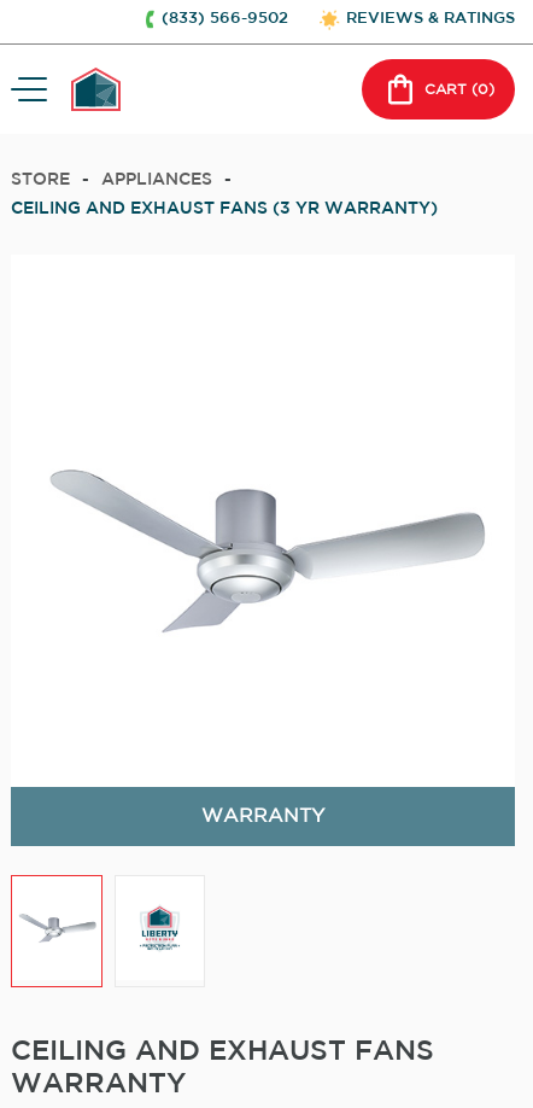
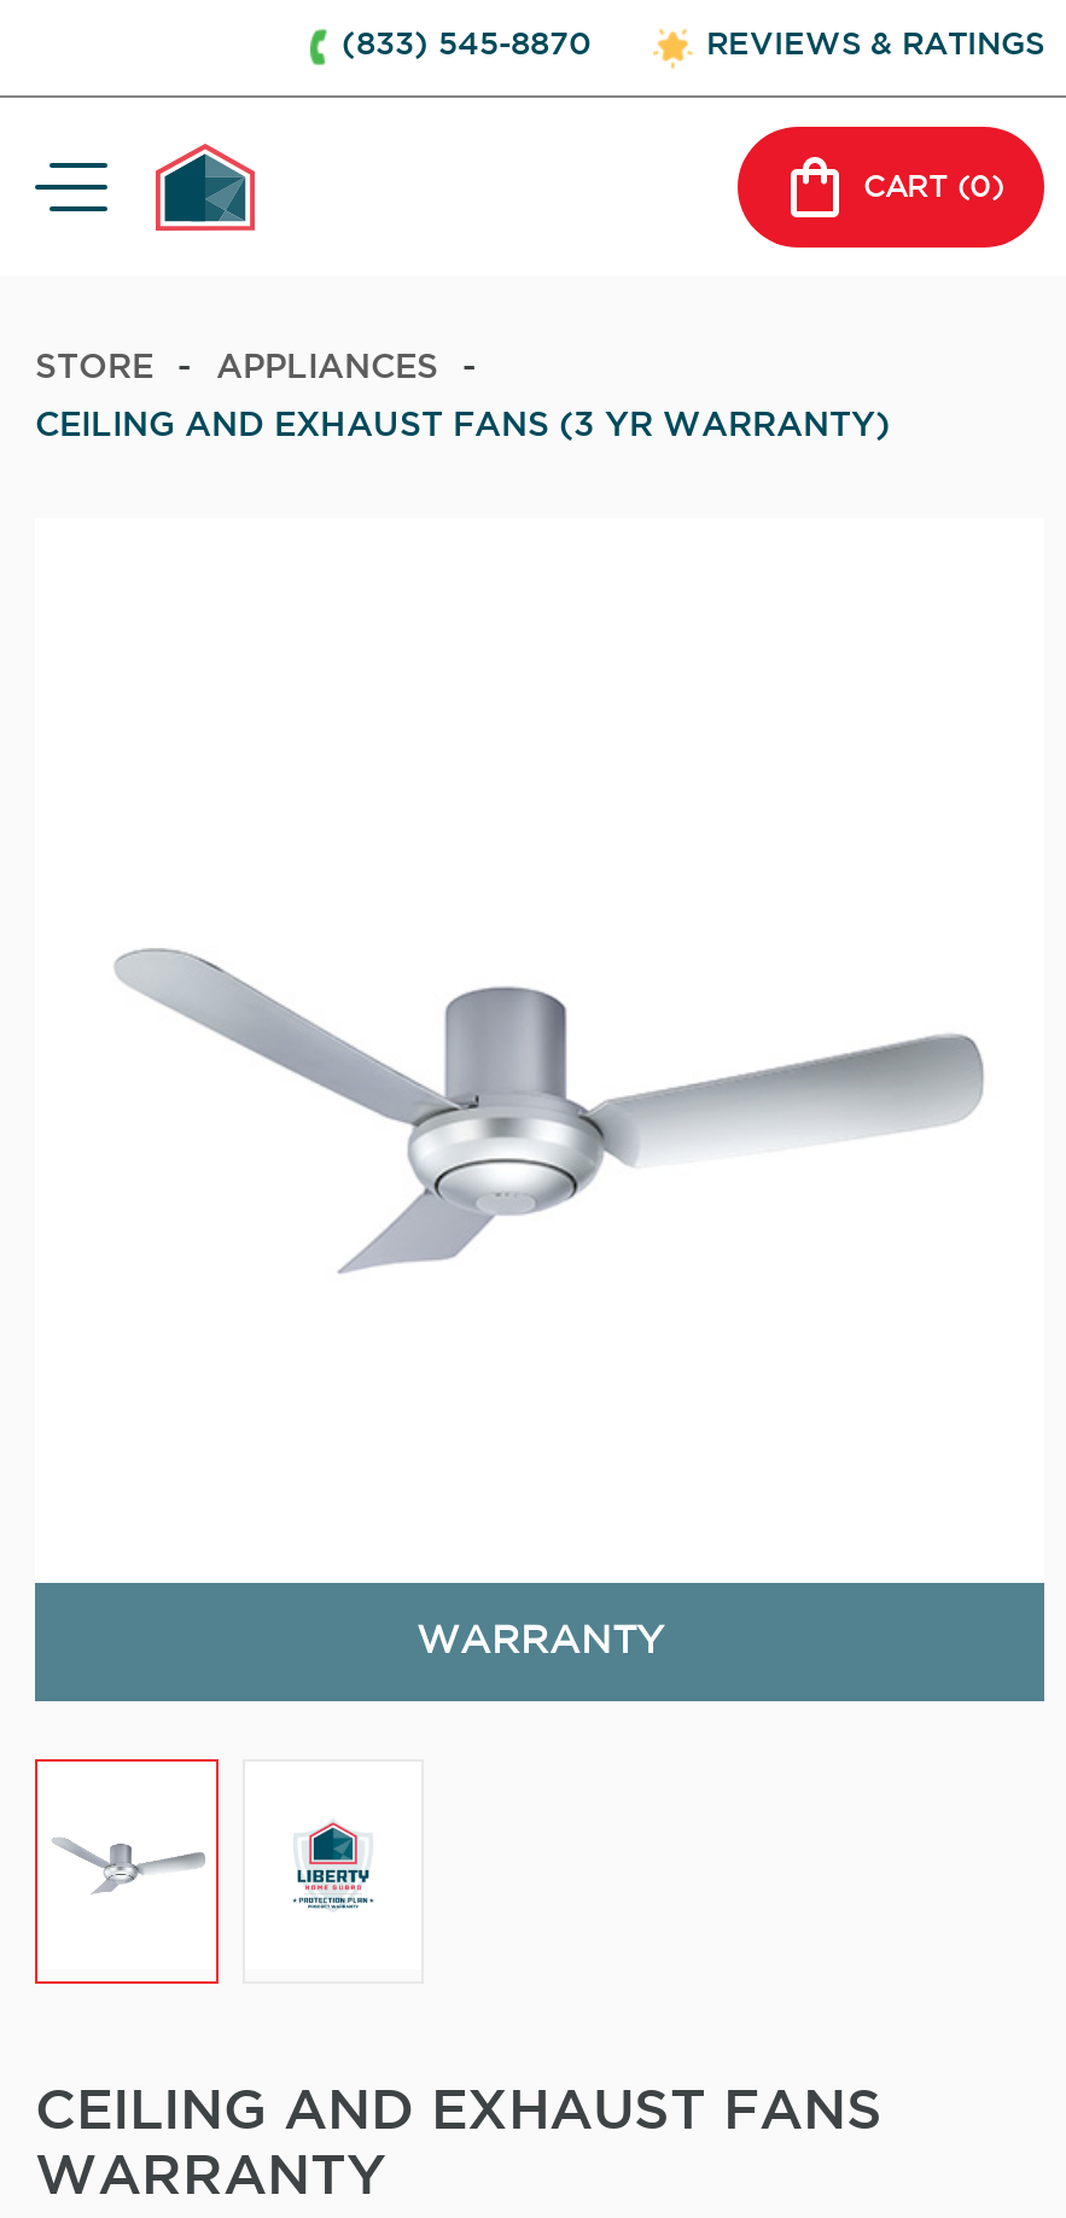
[162,12,288,25] (833) 566-9502 -> [342,33,590,59] (833) 545-8870

